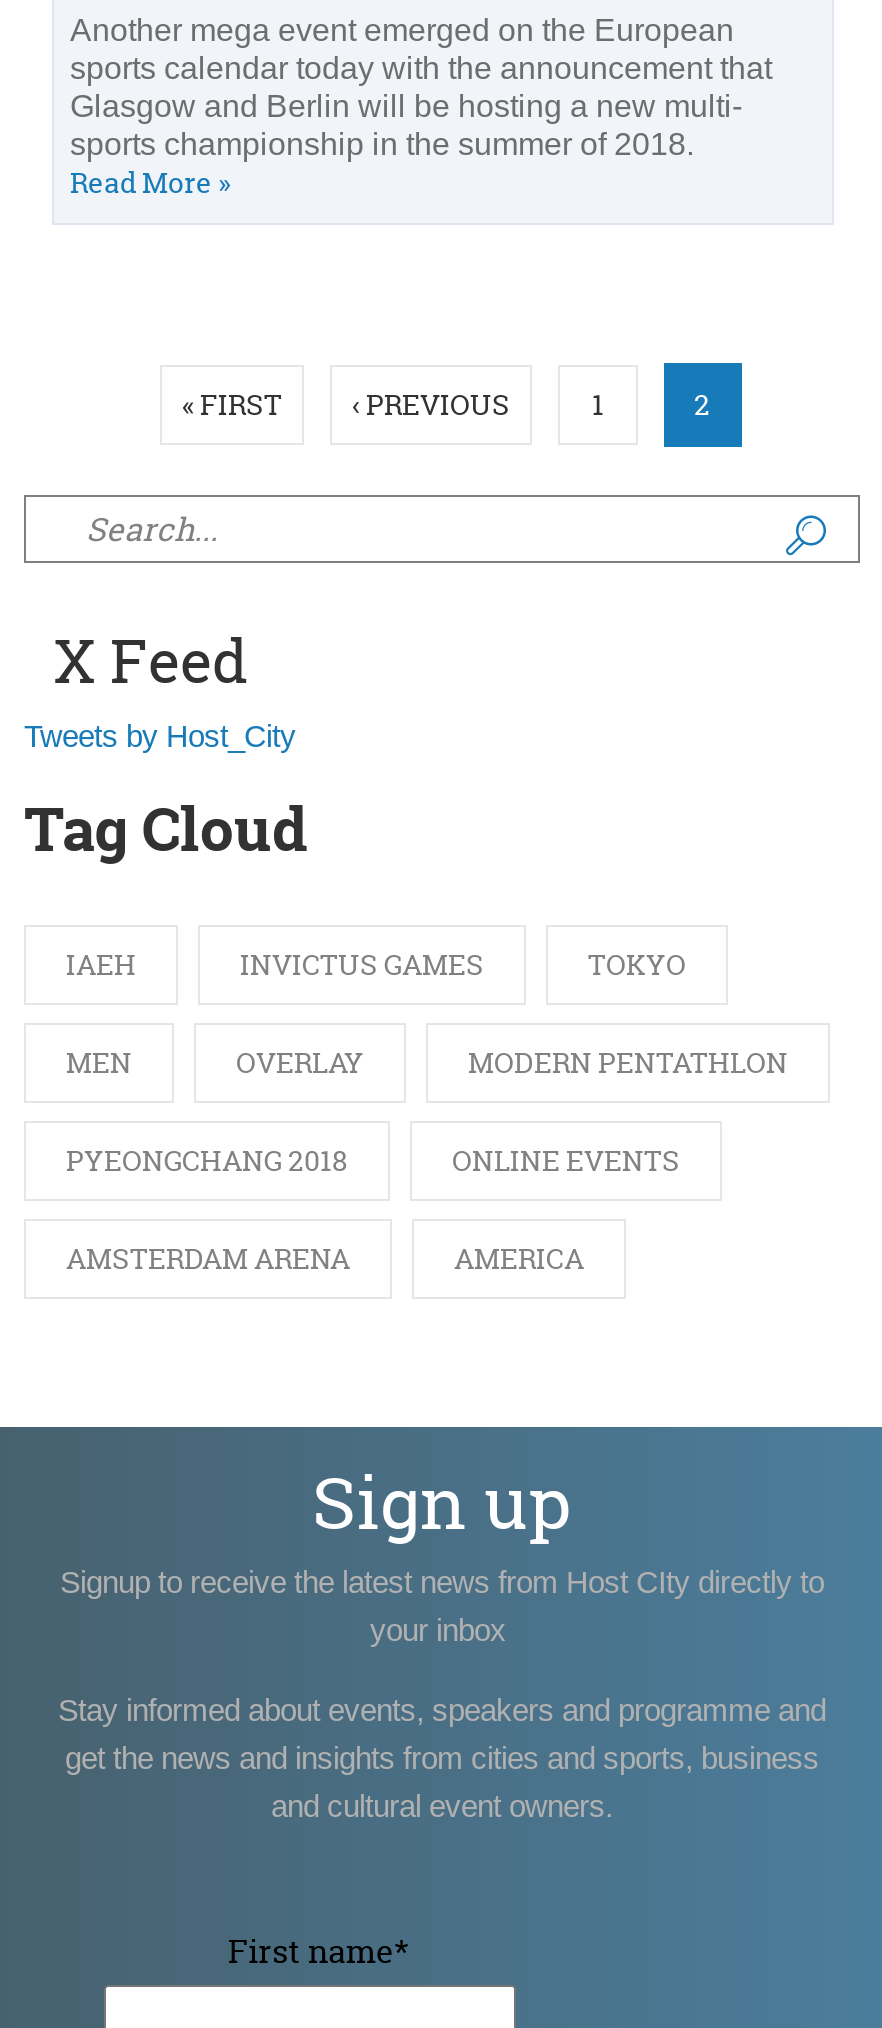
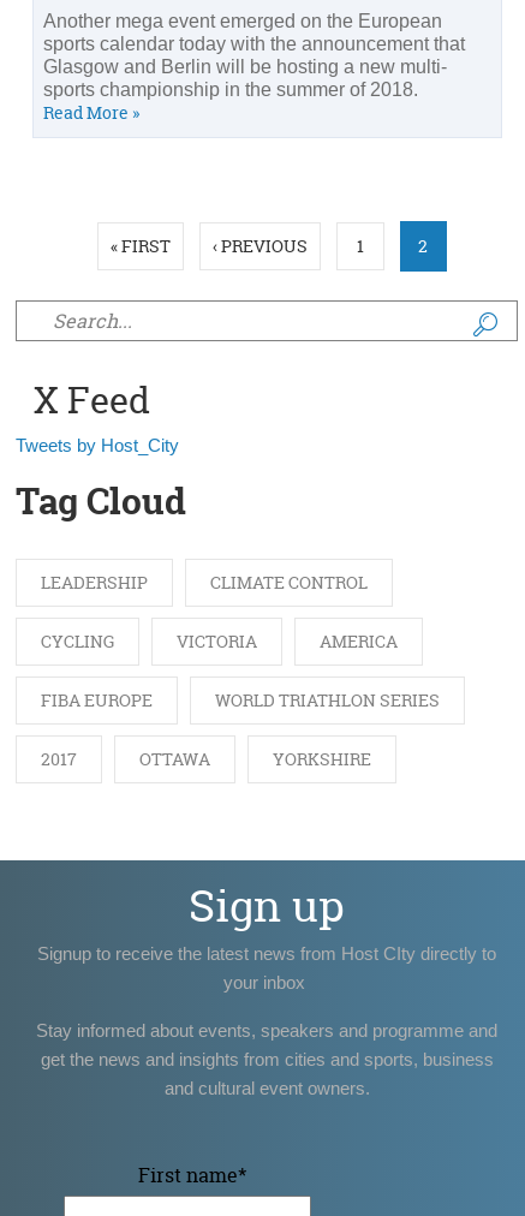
[66,946,788,1278] IAEH | INVICTUS GAMES | TOKYO | MEN | OVERLAY | MODERN PENTATHLON | PYEONGCHANG 2018 | ONLINE EVENTS | AMSTERDAM ARENA -> [41,571,368,653] LEADERSHIP | CLIMATE CONTROL | CYCLING | VICTORIA
moved [454,1240,584,1278] -> [320,630,398,653]: AMERICA
none -> [41,689,440,771] FIBA EUROPE | WORLD TRIATHLON SERIES | 2017 | OTTAWA | YORKSHIRE

